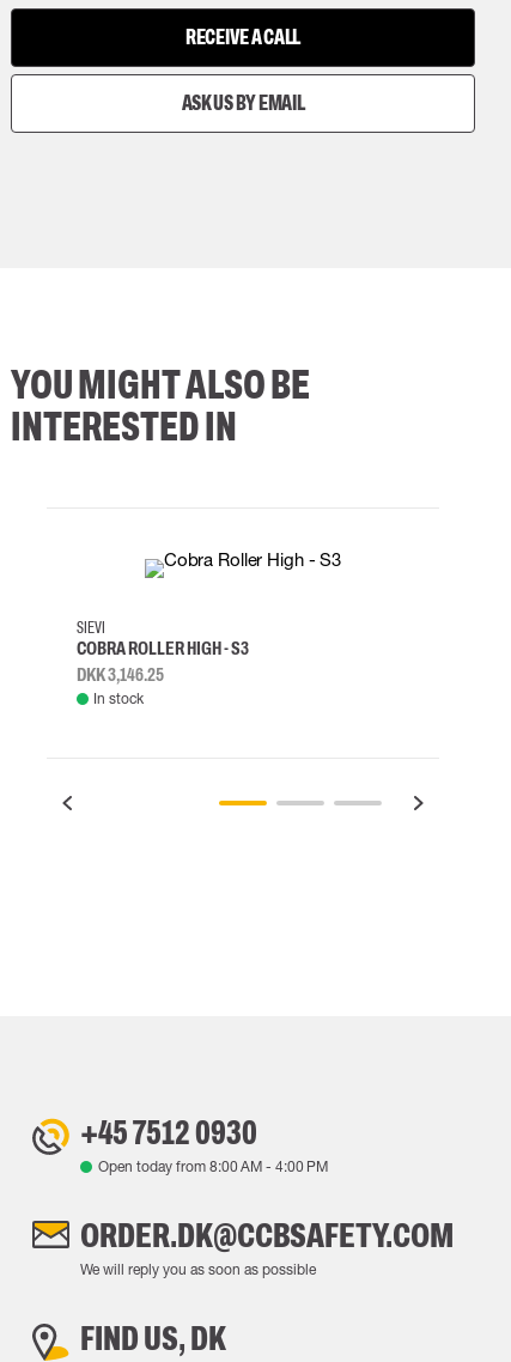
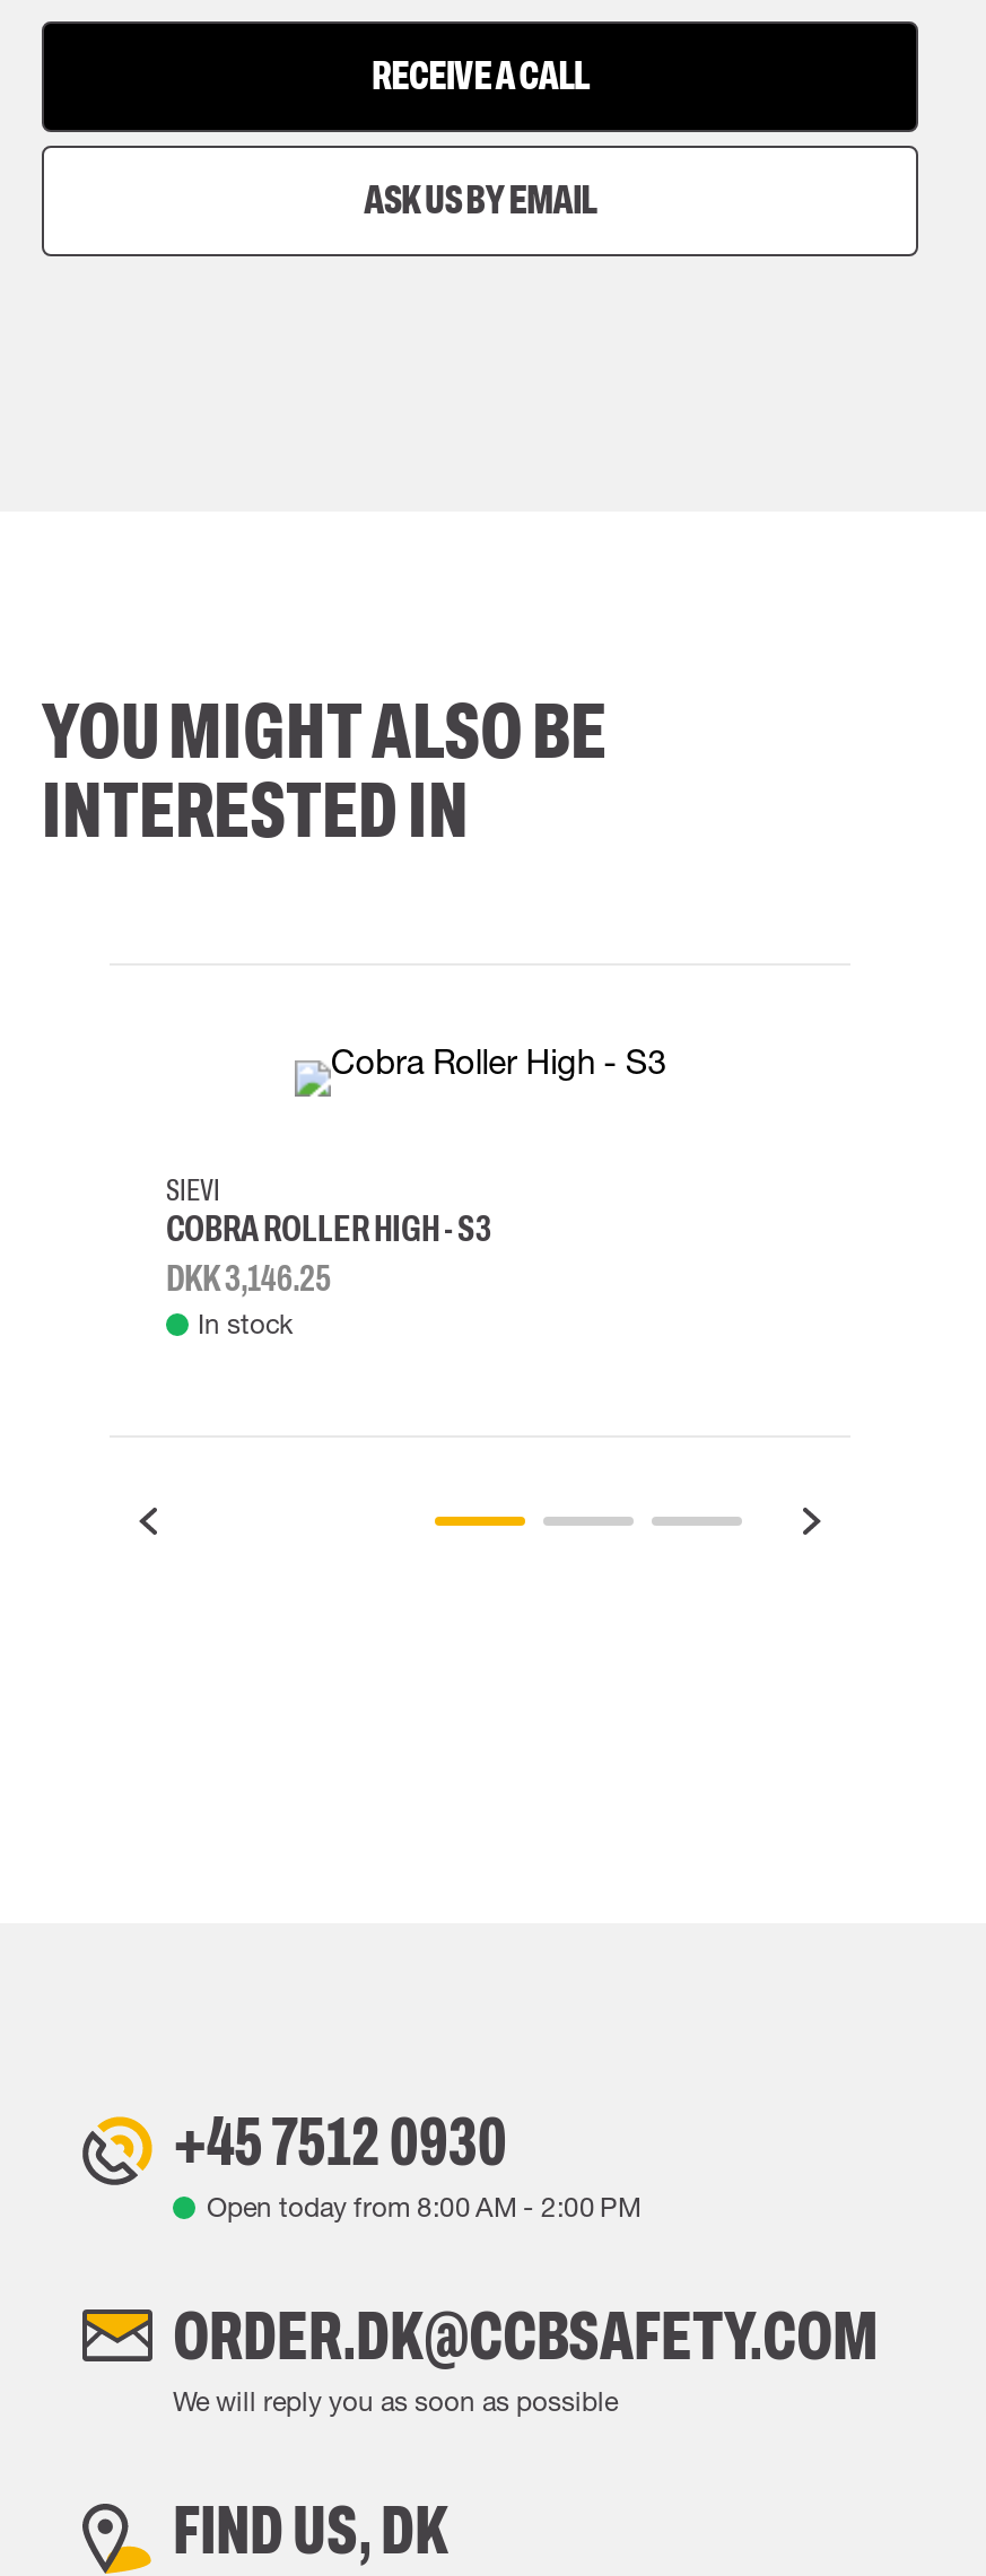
[98,1157,328,1175] Open today from 8:00 AM - 4:00 PM -> [207,2190,640,2224] Open today from 8:00 AM - 2:00 PM

